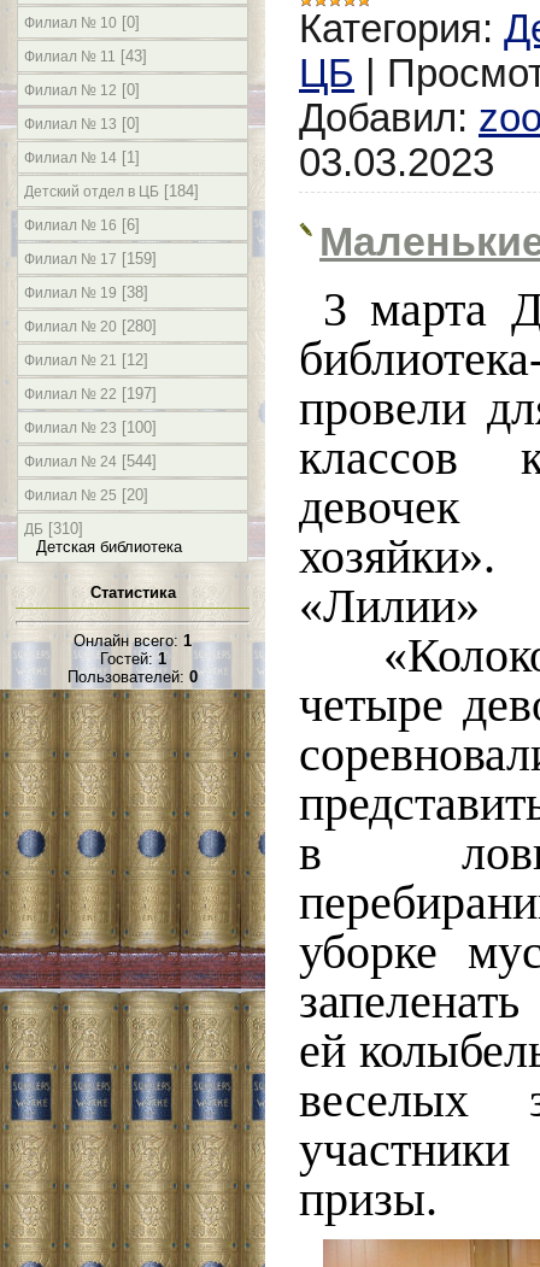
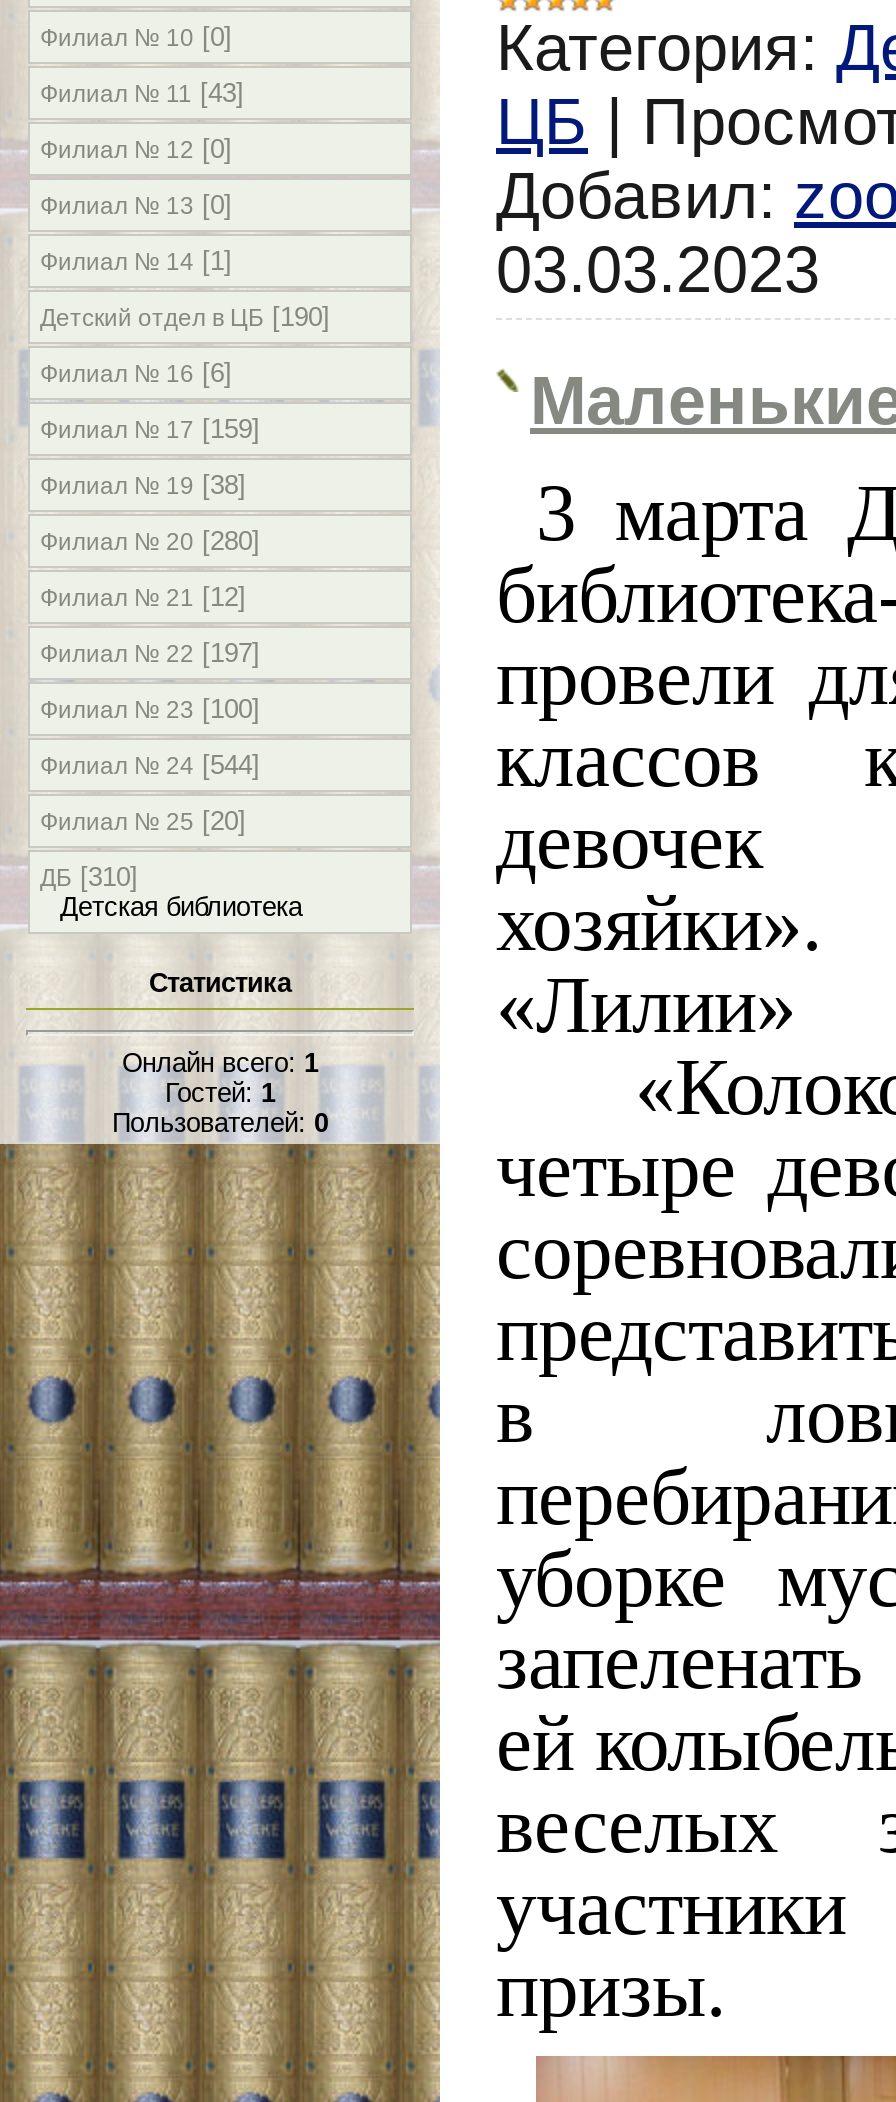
[24,182,199,200] Детский отдел в ЦБ [184] -> [40,302,330,332] Детский отдел в ЦБ [190]

